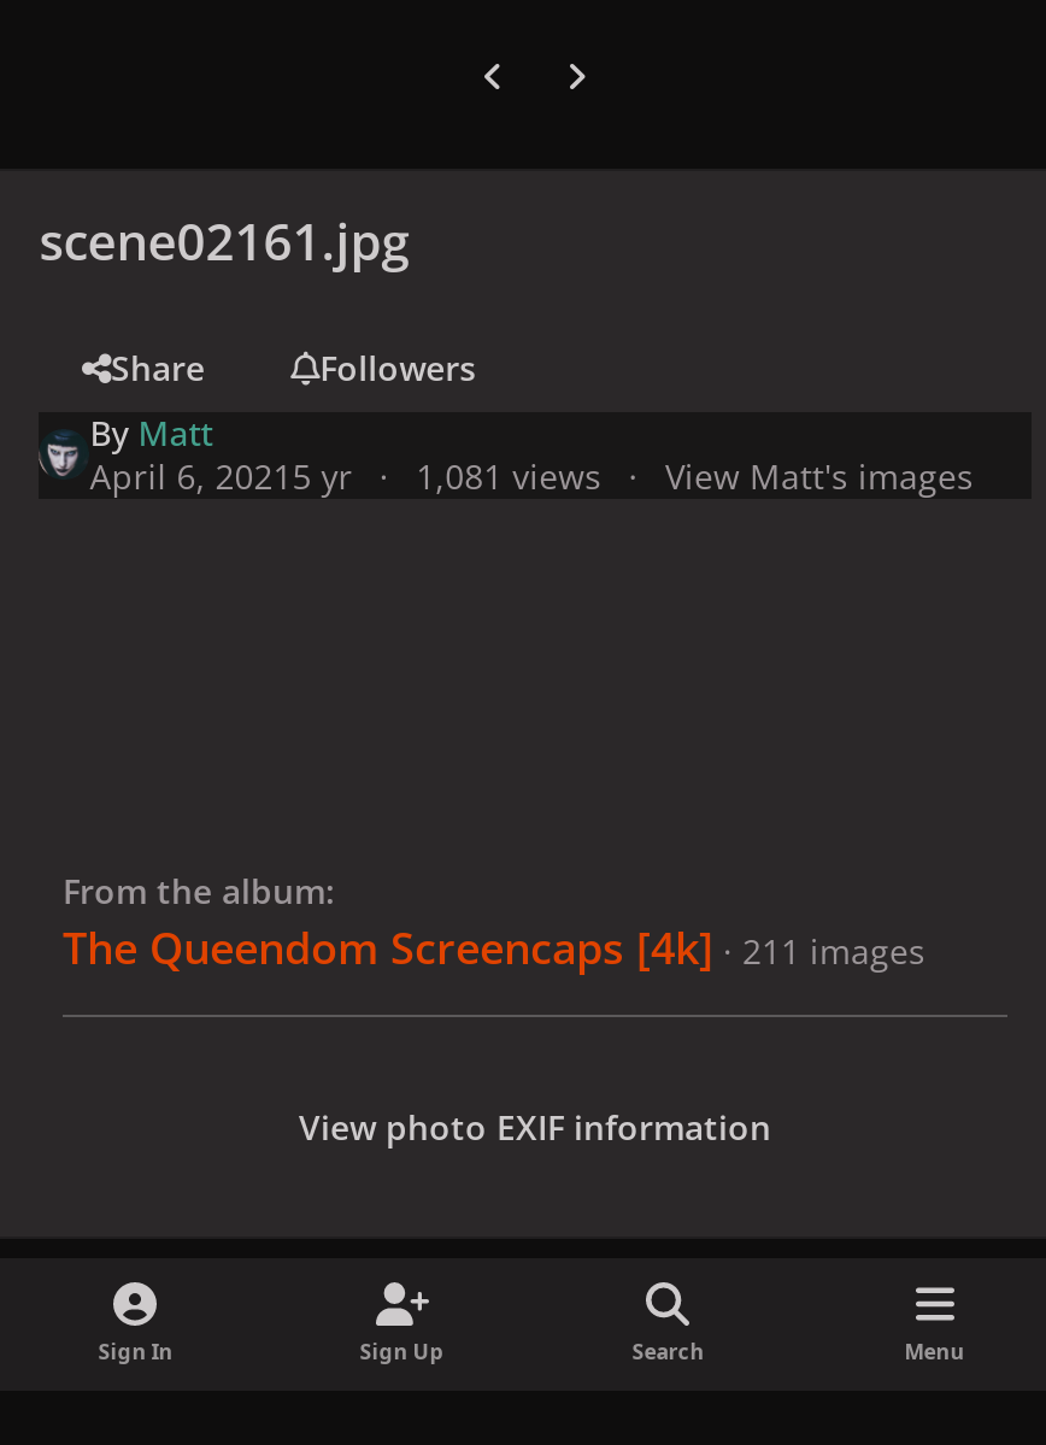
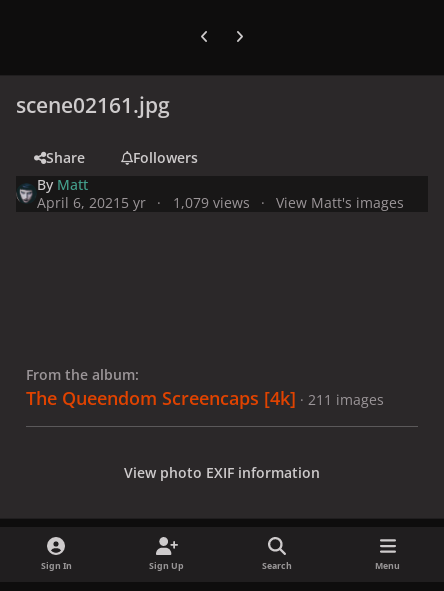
[90,452,973,498] April 6, 2021 5 yr 1,081 views View Matt's images -> [37,192,404,211] April 6, 2021 5 yr 1,079 views View Matt's images

